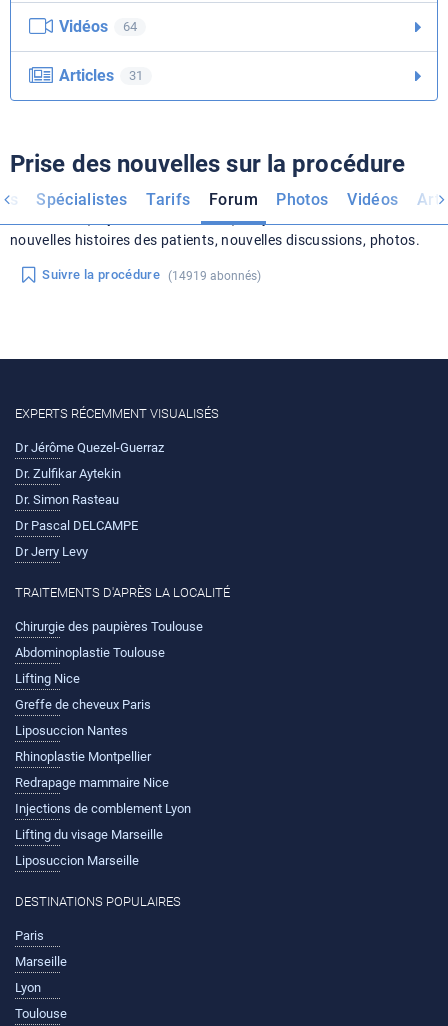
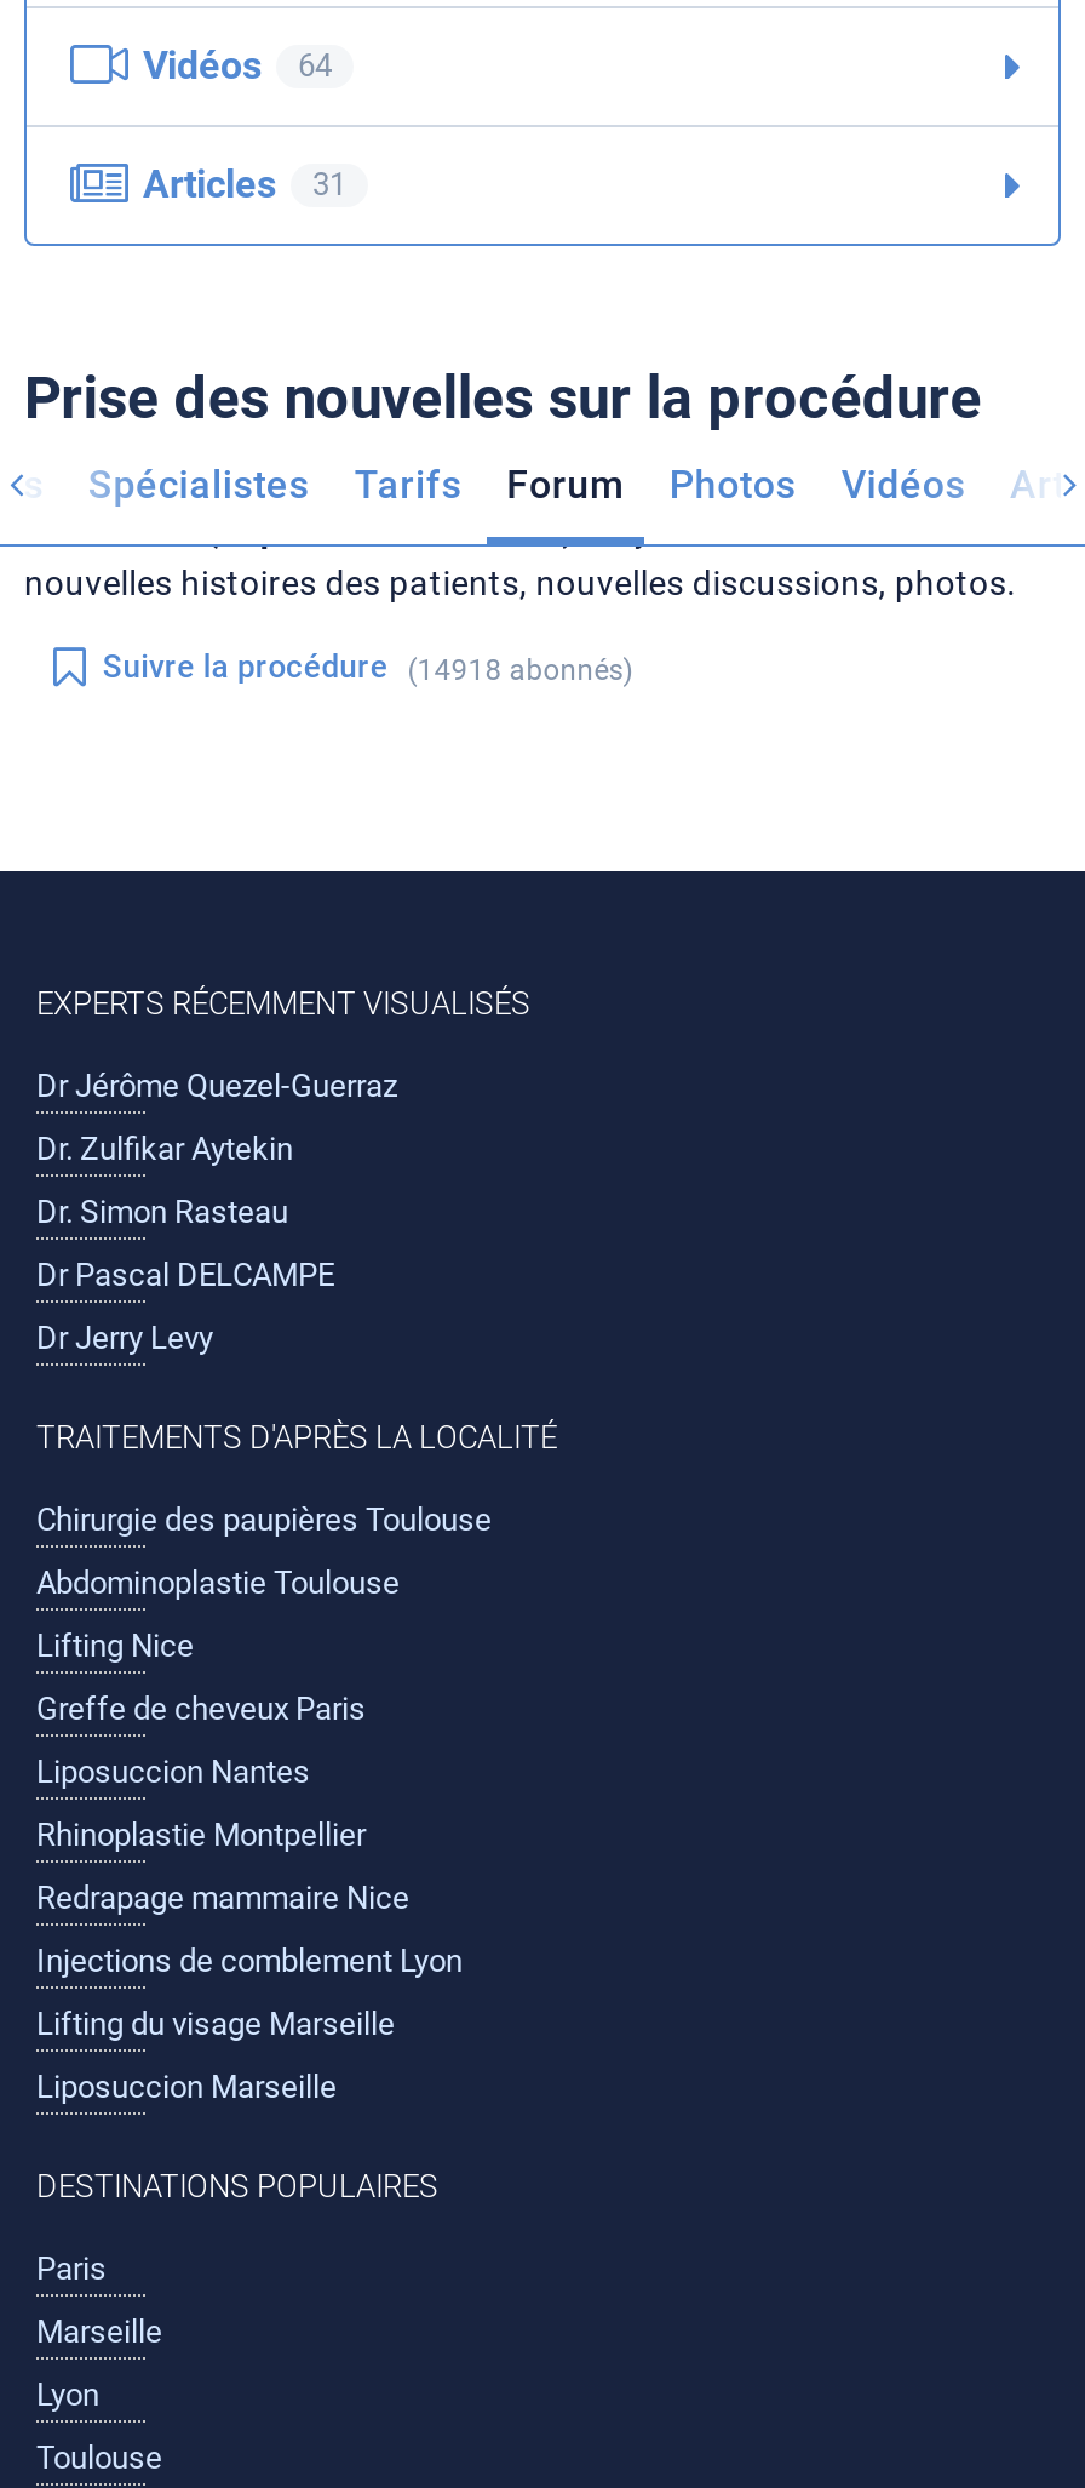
[42,267,261,282] Suivre la procédure (14919 abonnés) -> [103,649,633,686] Suivre la procédure (14918 abonnés)

